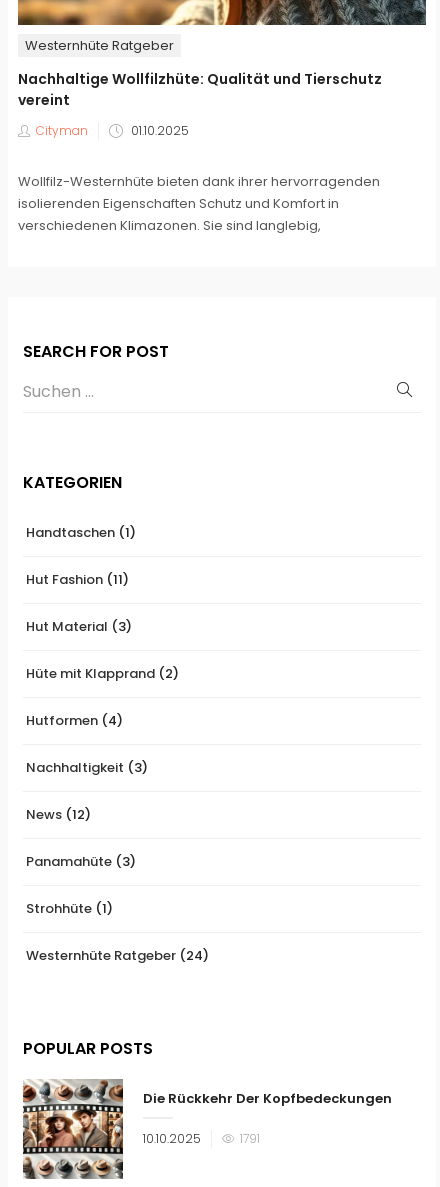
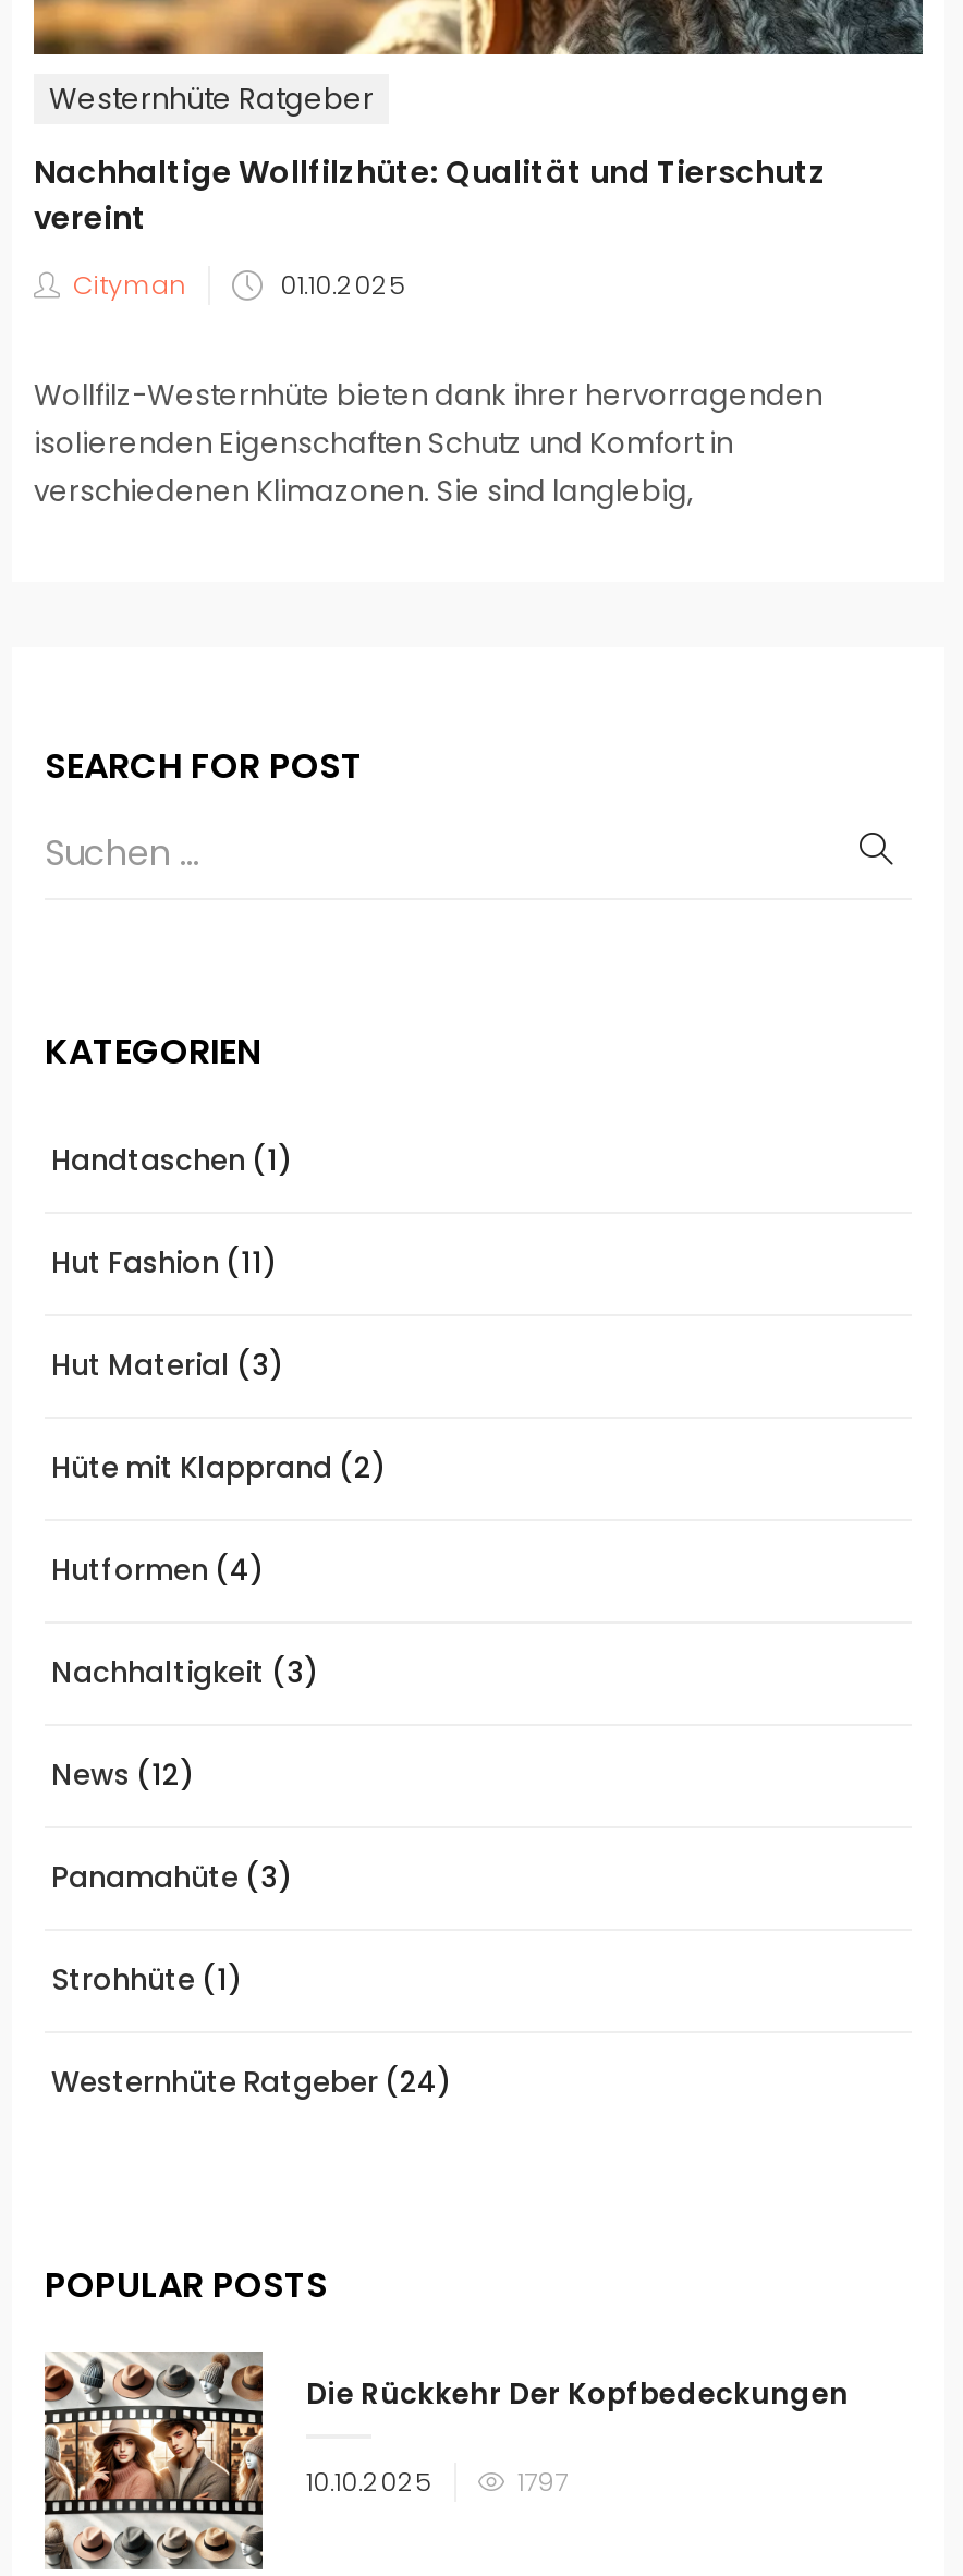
[237,1129,260,1146] 1791 -> [511,2462,568,2499] 1797

